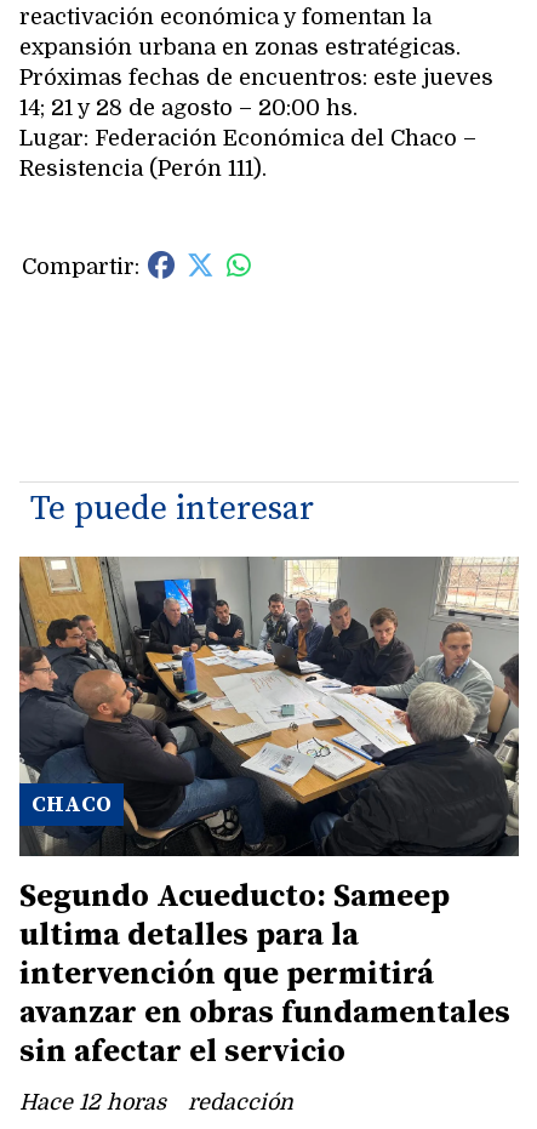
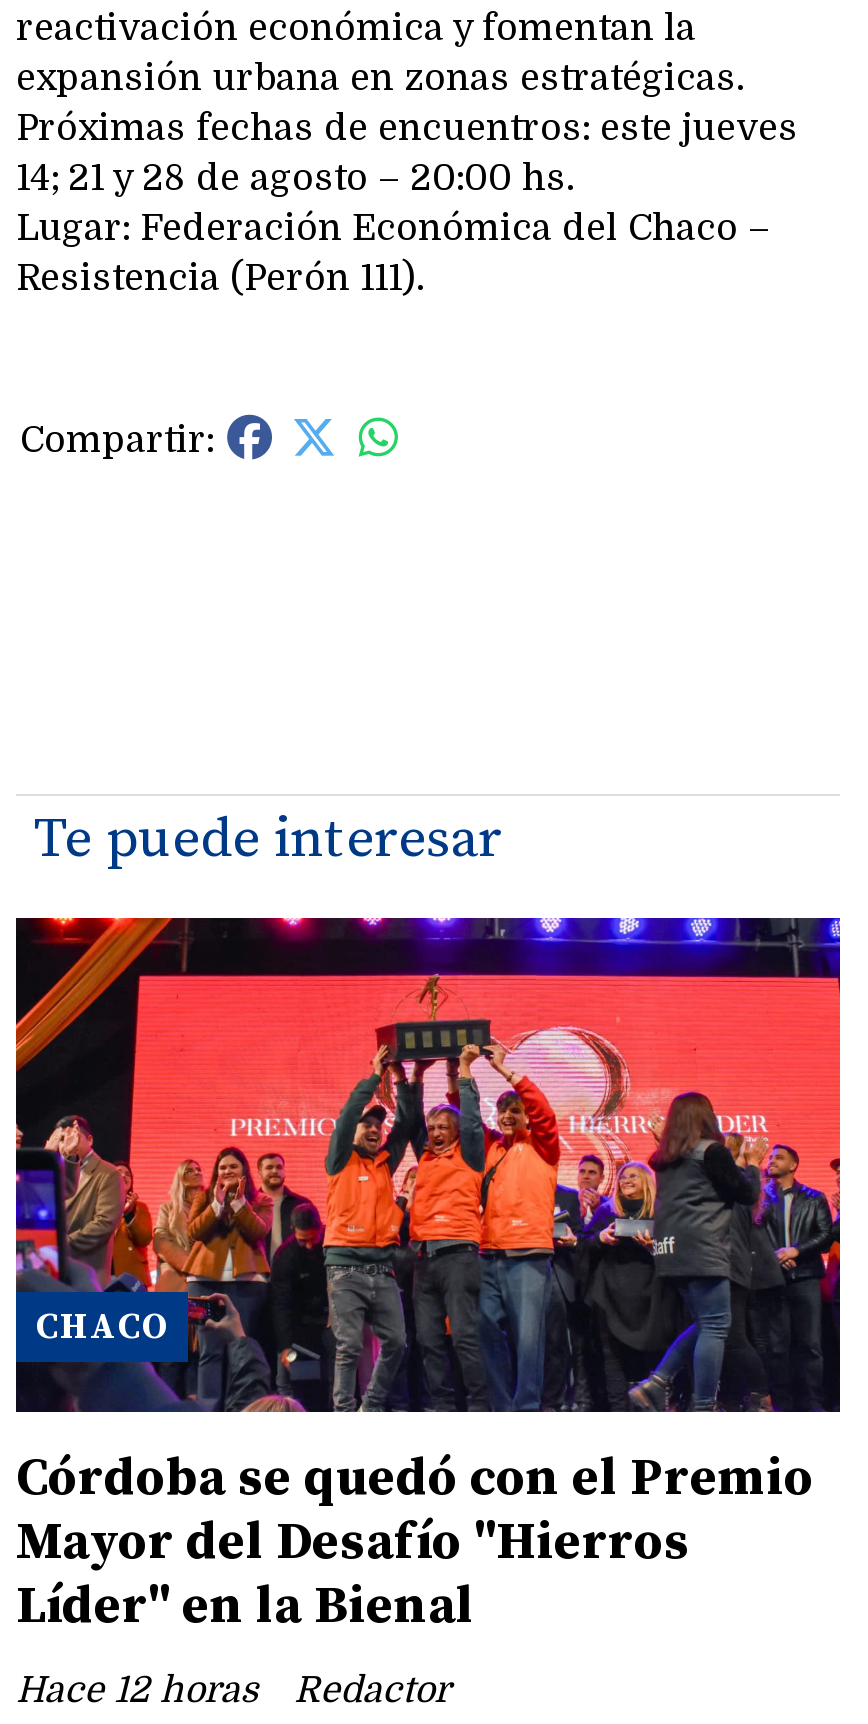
[18,555,520,1072] [image] | Segundo Acueducto: Sameep | ultima detalles para la | intervención que permitirá | avanzar en obras fundamentales | sin afectar el servicio -> [14,916,842,1639] [image] | Córdoba se quedó con el Premio | Mayor del Desafío "Hierros | Líder" en la Bienal
[188,1090,293,1114] redacción -> [294,1669,450,1709] Redactor

